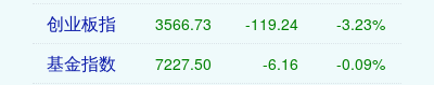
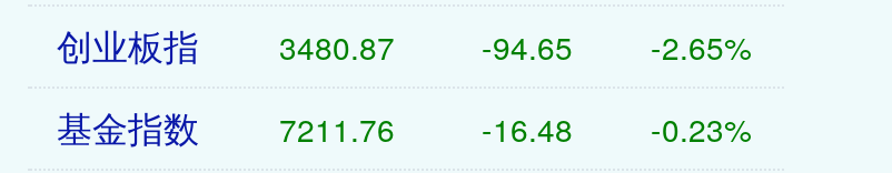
[155,13,212,35] 3566.73 -> [279,25,395,69] 3480.87
[245,13,298,35] -119.24 -> [482,25,573,69] -94.65
[336,13,385,35] -3.23% -> [651,25,751,69] -2.65%
[155,53,212,75] 7227.50 -> [279,107,395,151] 7211.76
[263,53,298,75] -6.16 -> [482,107,573,151] -16.48
[336,53,385,75] -0.09% -> [651,107,751,151] -0.23%

